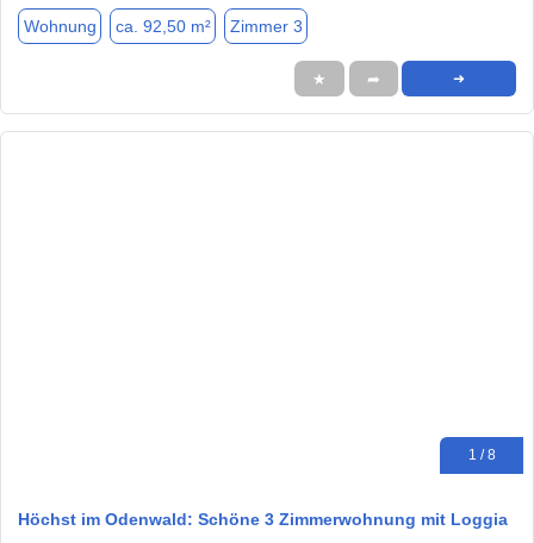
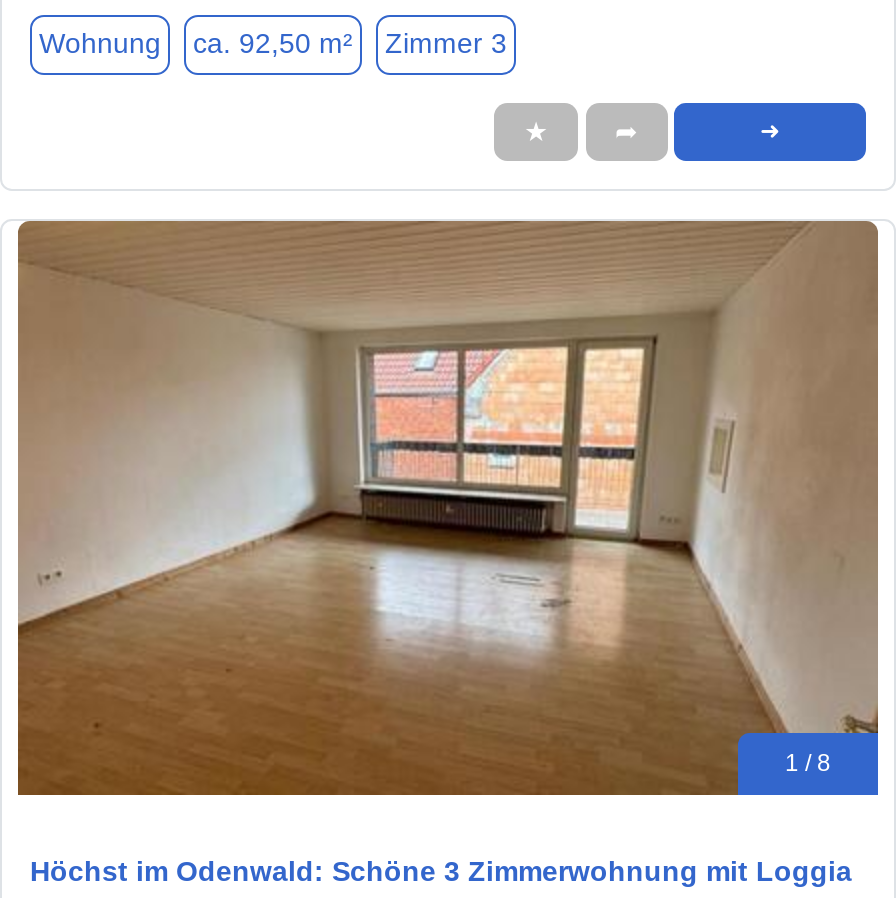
none -> [16,218,880,798] [image]

